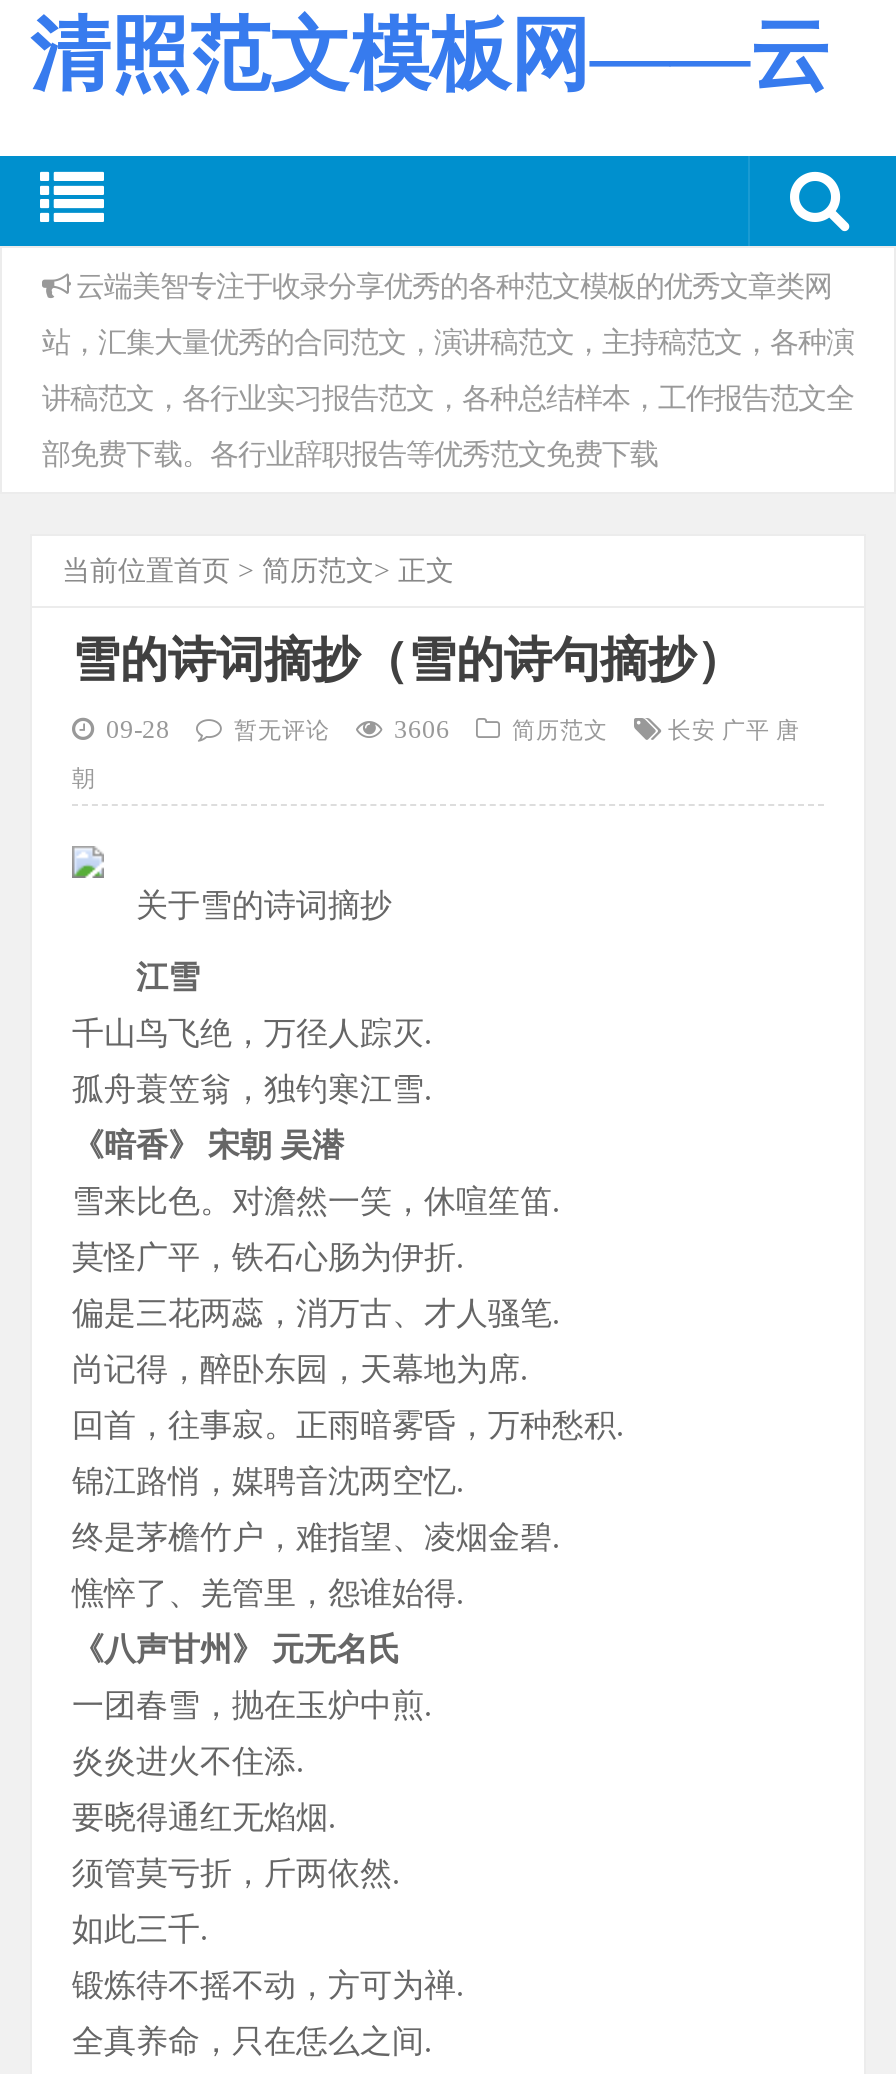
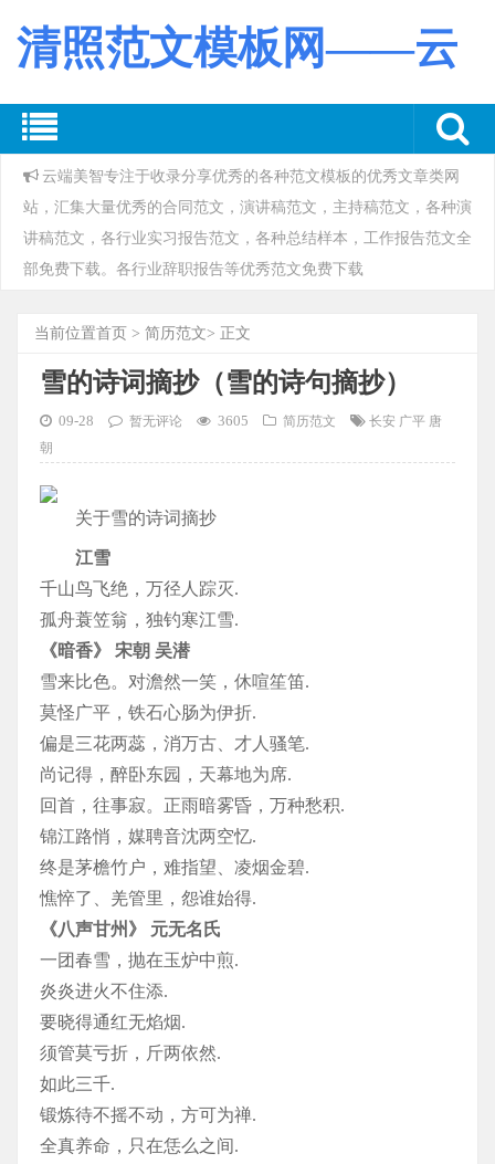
[394,714,456,744] 3606 -> [218,413,252,429] 3605

